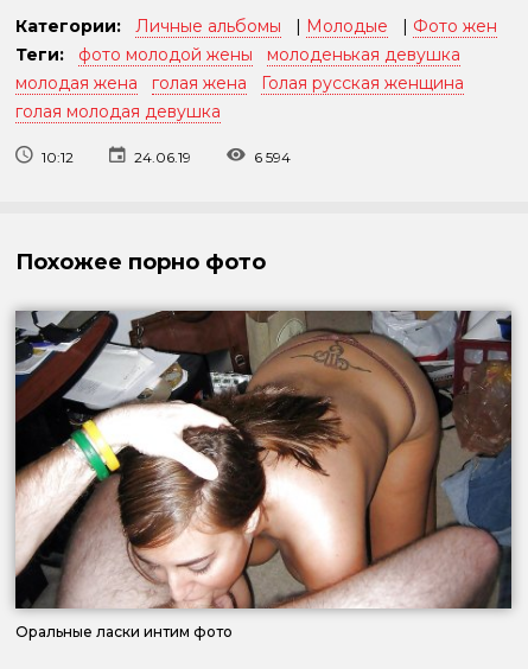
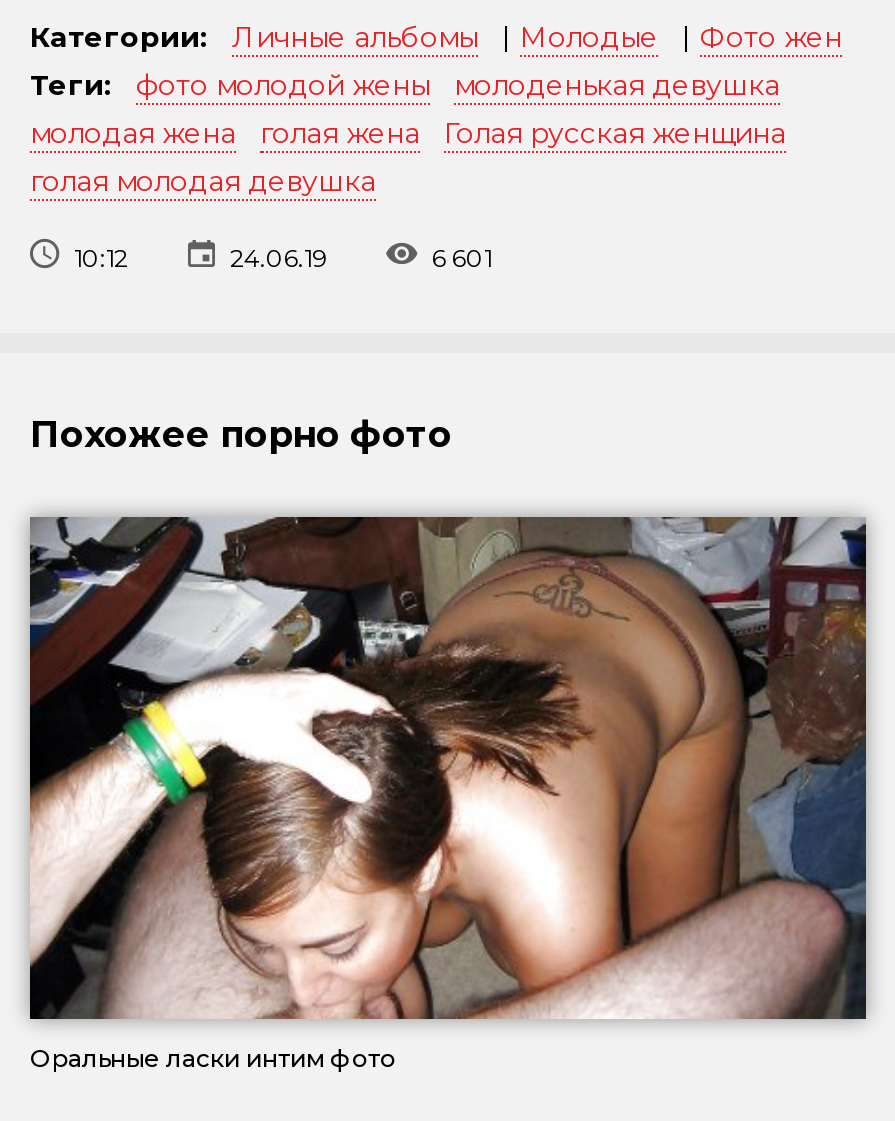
[254,148,291,166] 6 594 -> [432,243,492,273] 6 601

